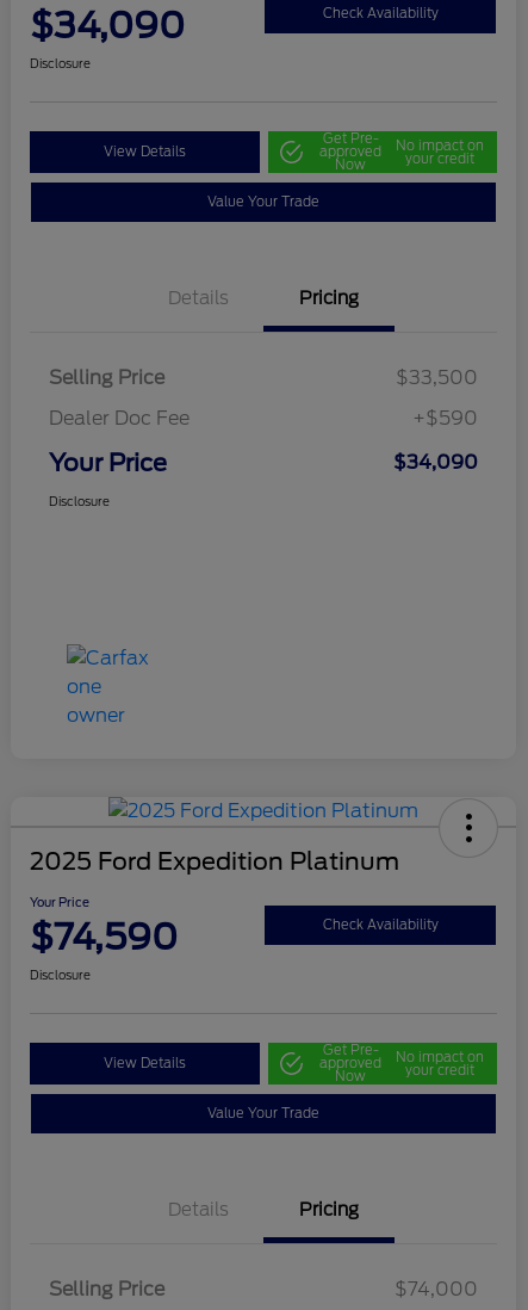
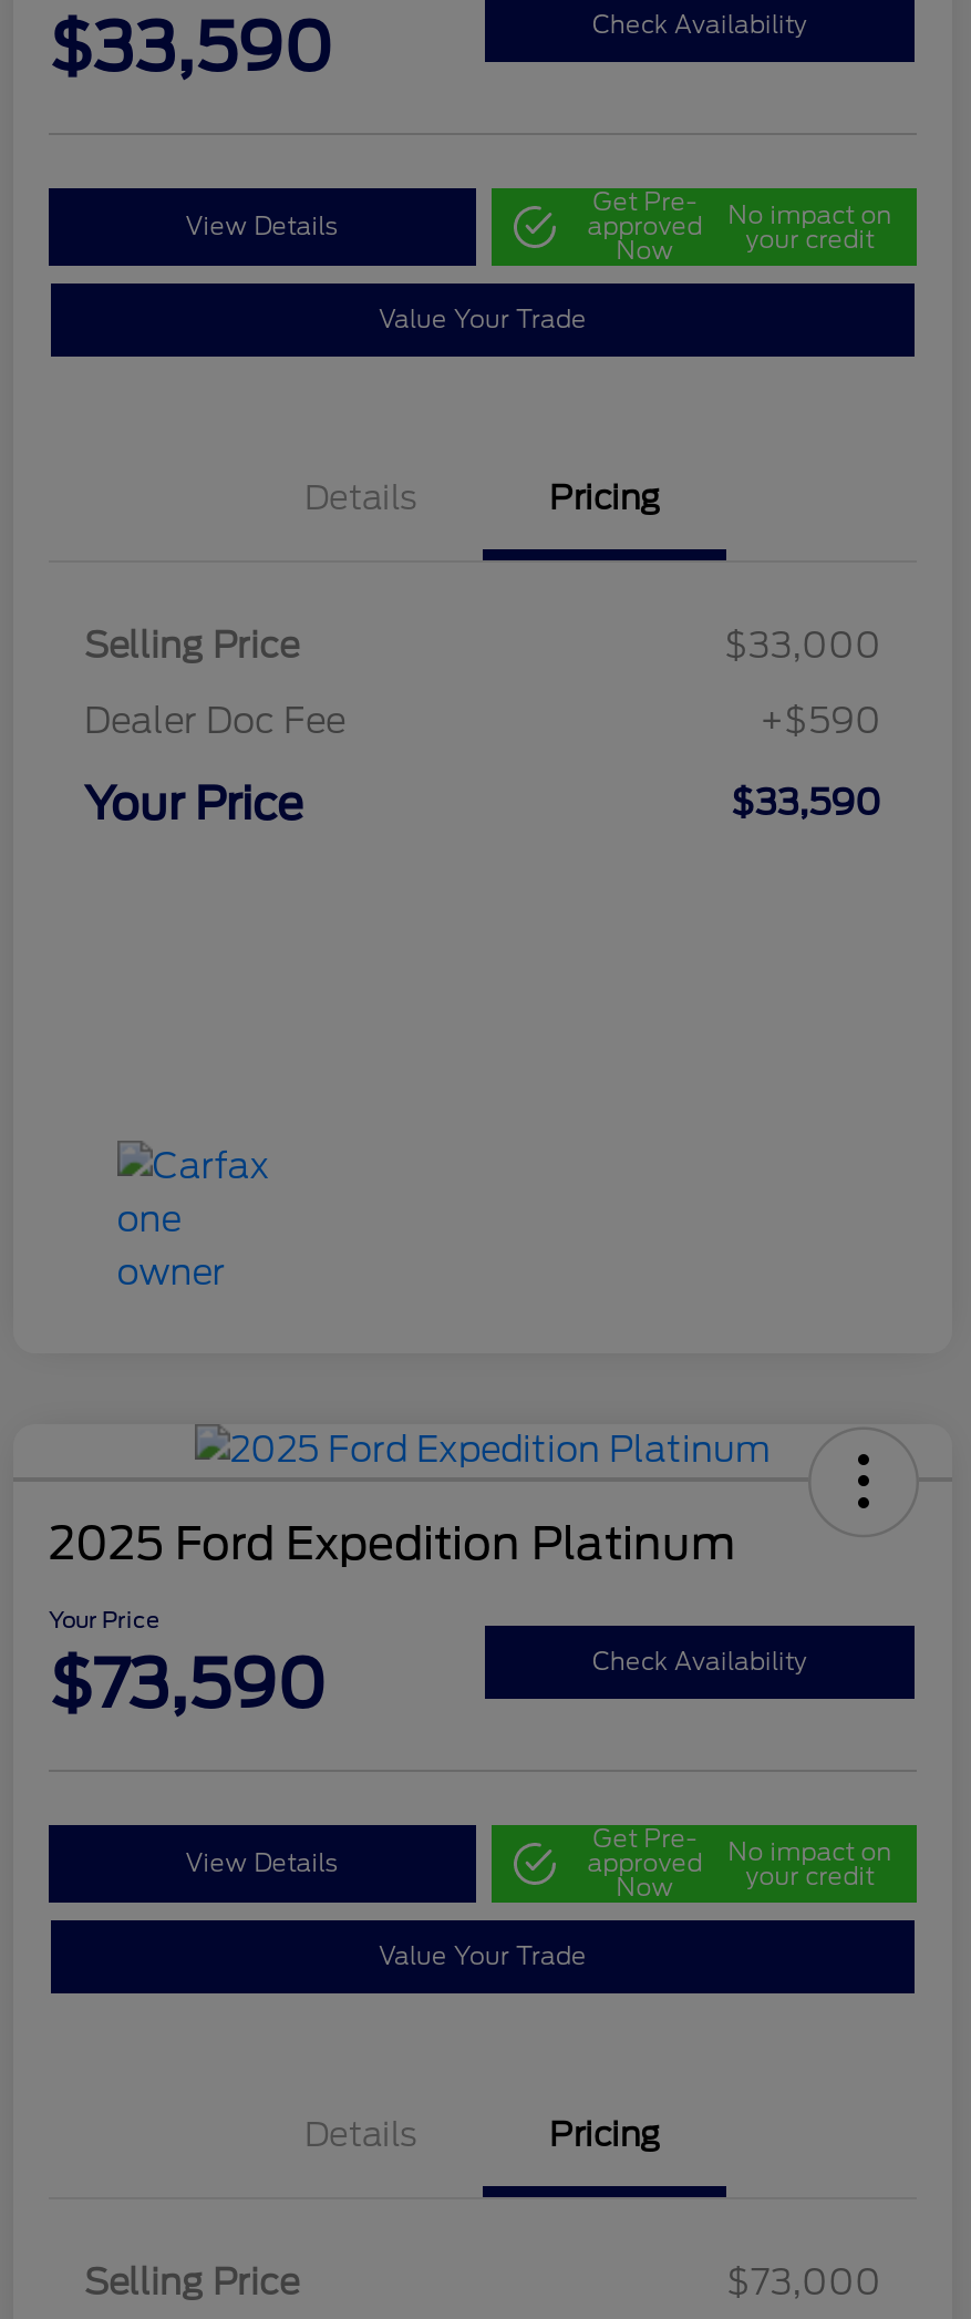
[30,4,185,47] $34,090 -> [49,7,332,87] $33,590
[30,56,91,71] Disclosure -> none
[396,367,478,389] $33,500 -> [724,625,881,667] $33,000
[49,451,478,508] $34,090 | Disclosure -> [731,782,881,824] $33,590
[30,915,178,958] $74,590 -> [49,1644,326,1724] $73,590
[30,968,91,982] Disclosure -> none
[395,1278,478,1301] $74,000 -> [726,2262,881,2304] $73,000

